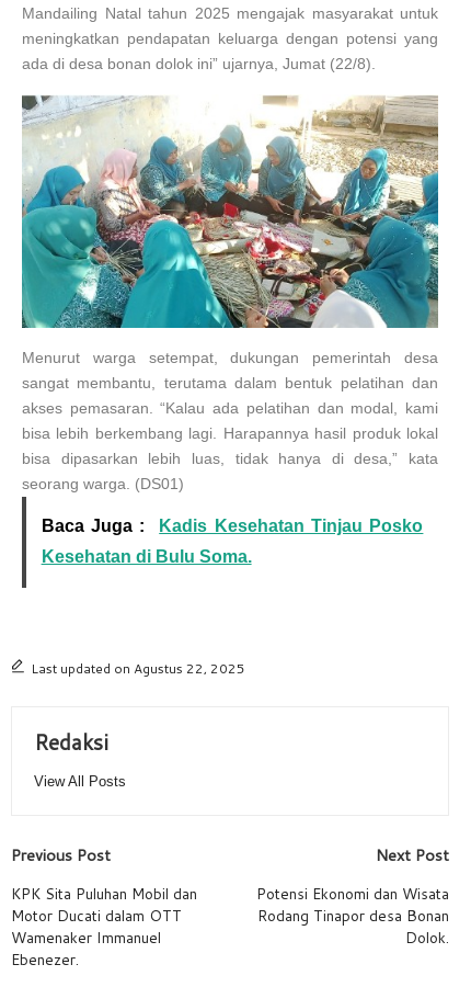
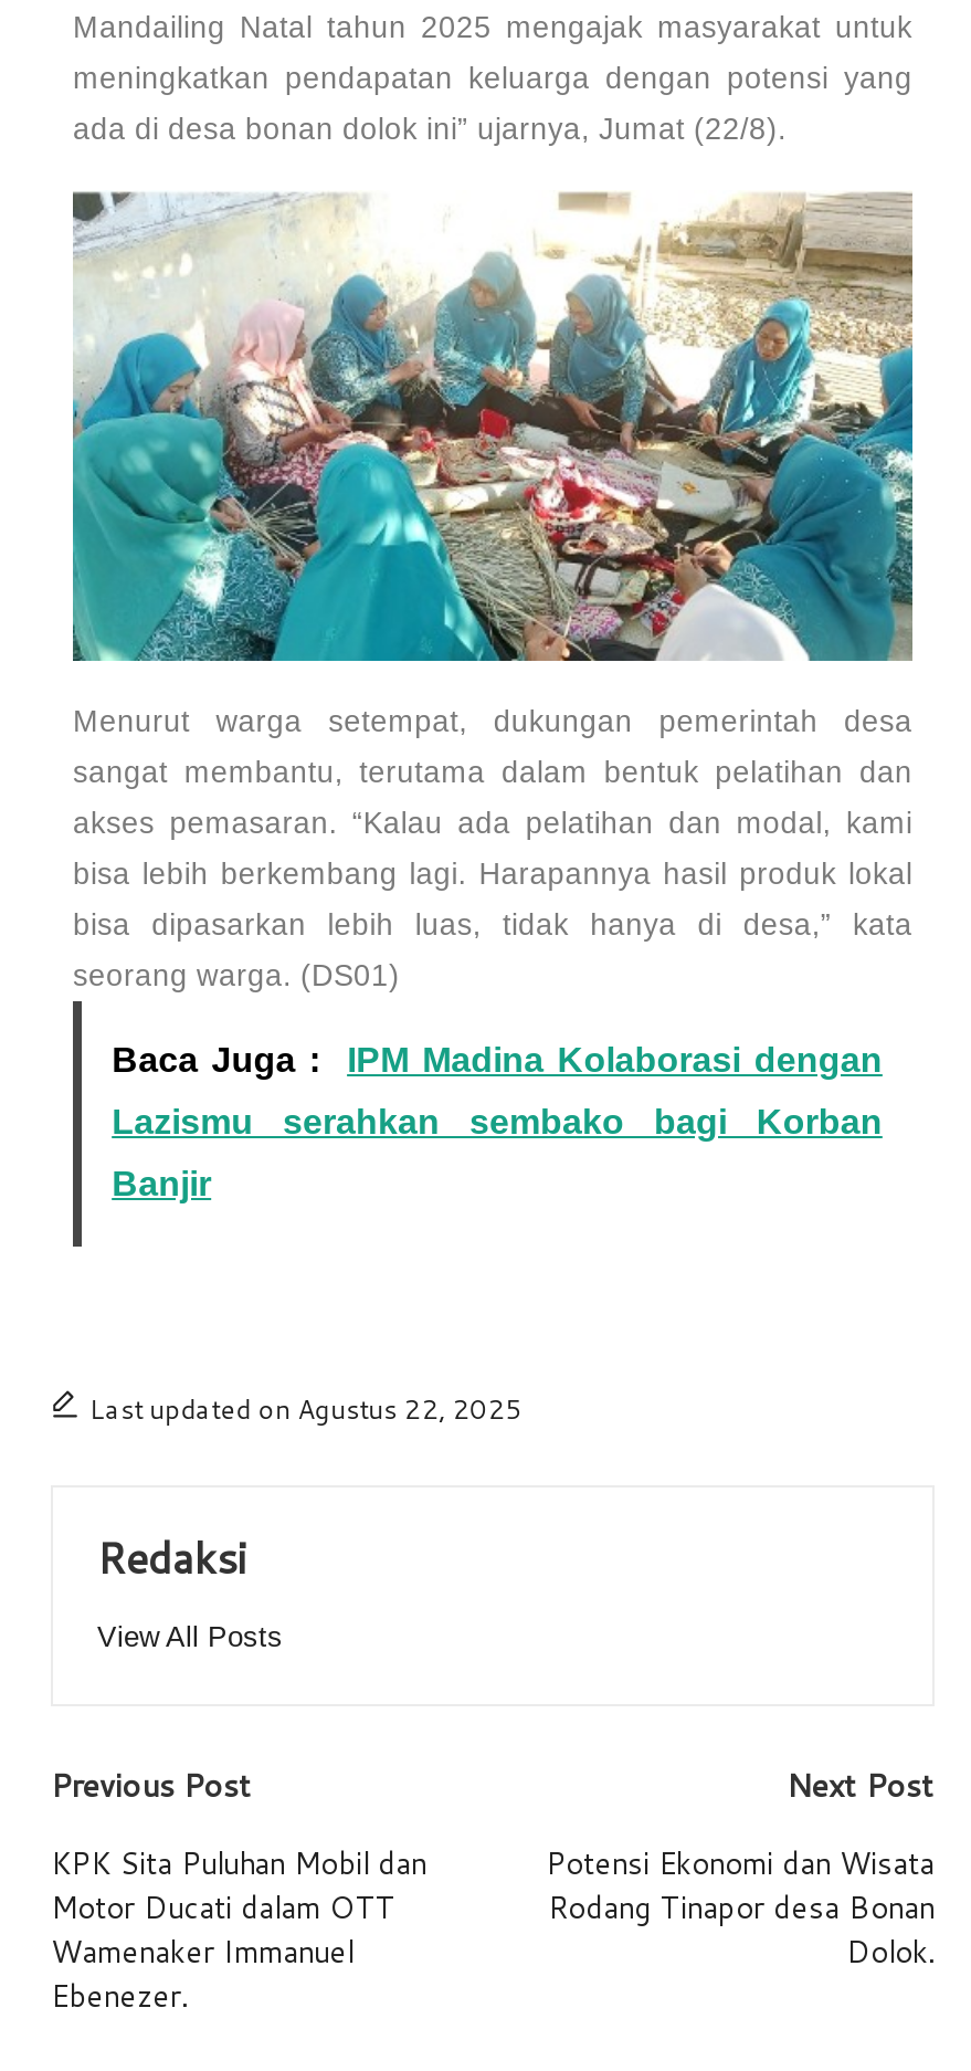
[41,517,423,566] Kadis Kesehatan Tinjau Posko | Kesehatan di Bulu Soma. -> [112,1042,882,1203] IPM Madina Kolaborasi dengan | Lazismu serahkan sembako bagi Korban | Banjir

